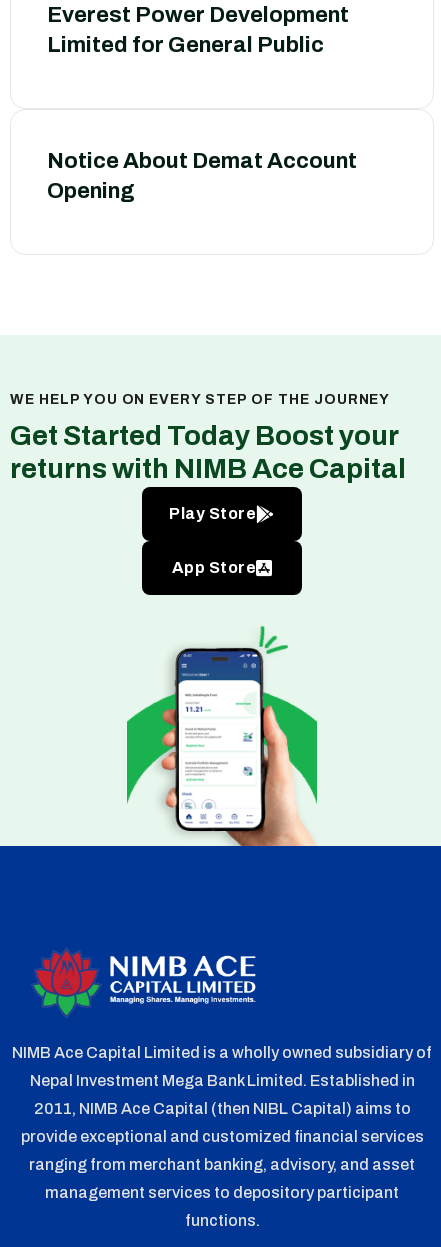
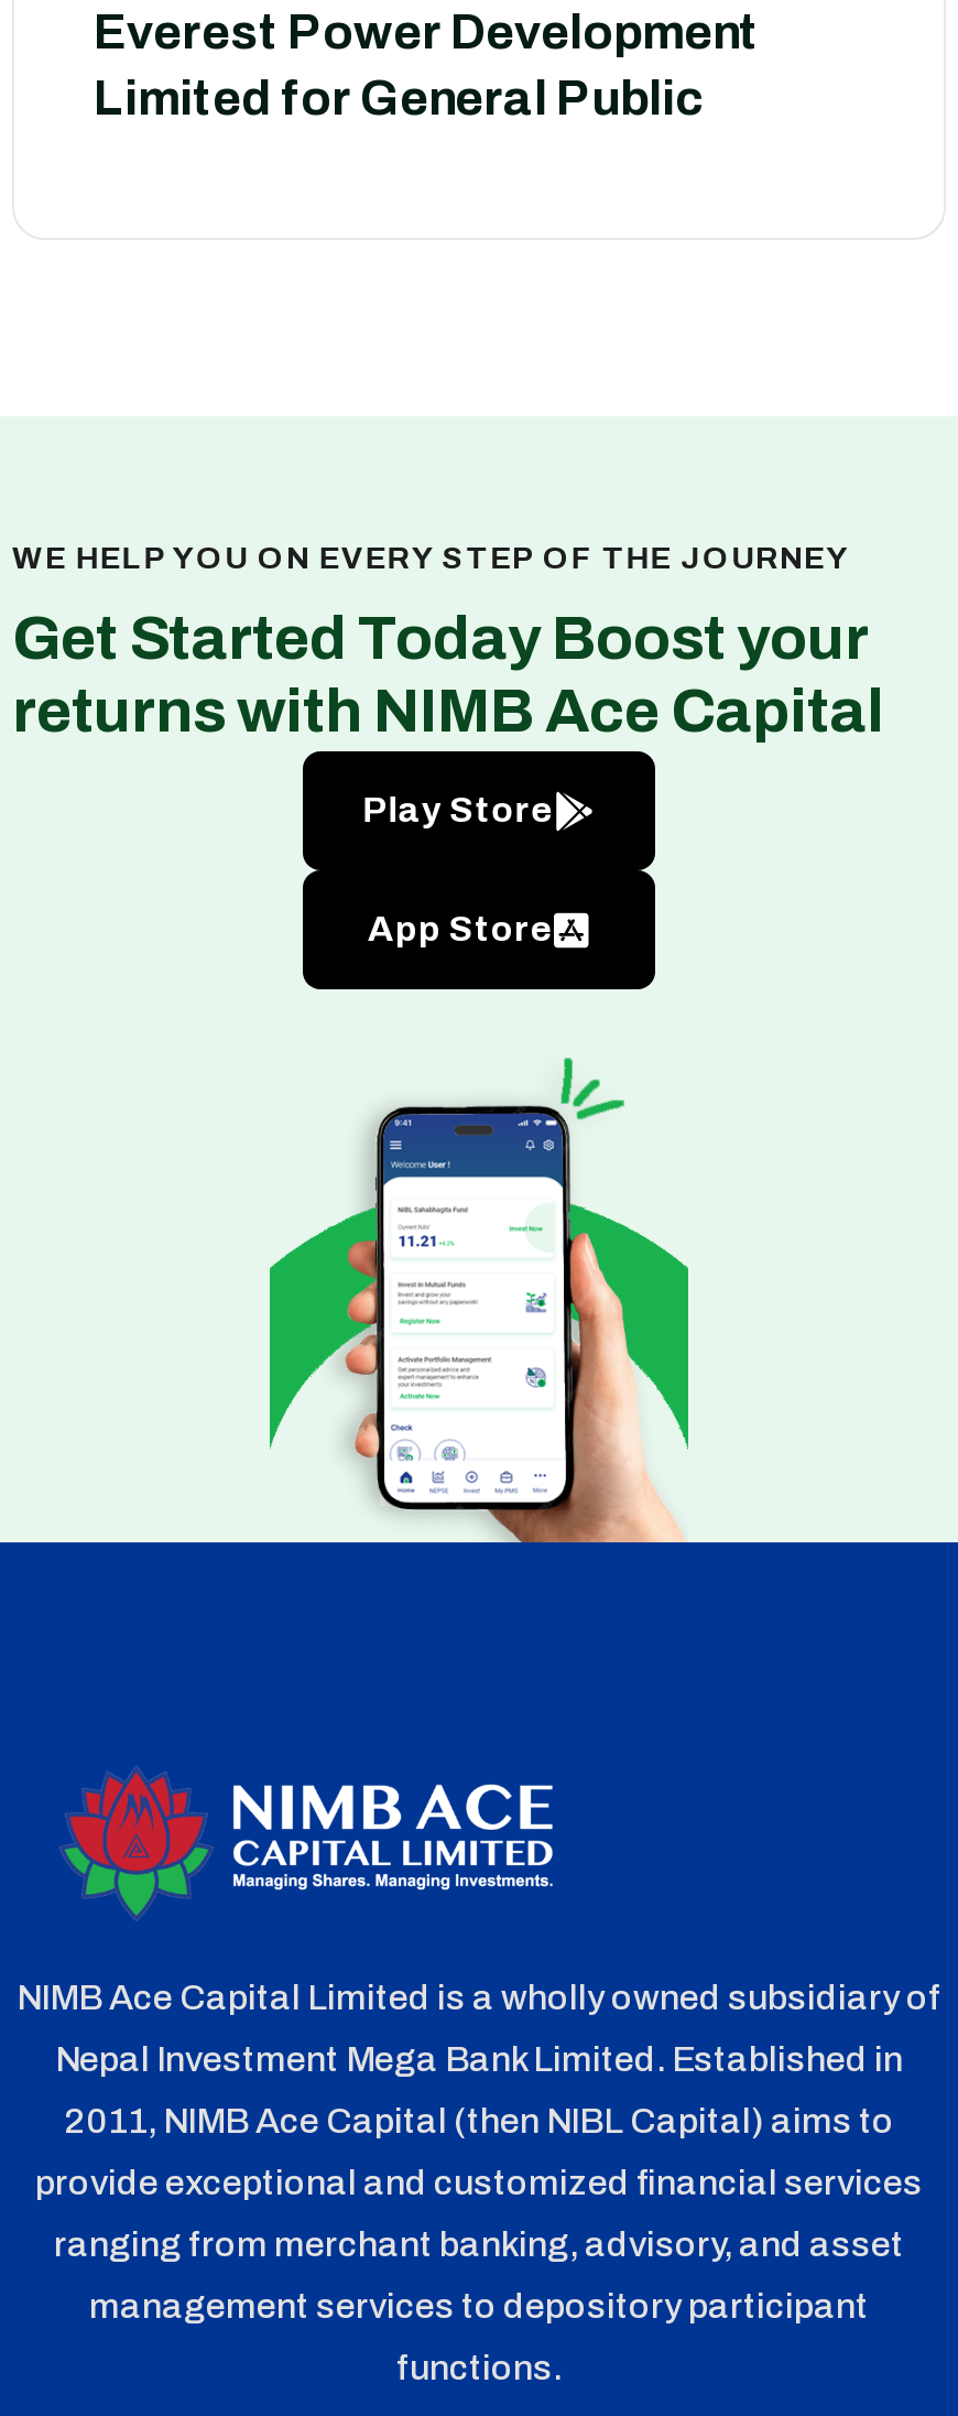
[47,149,357,203] Notice About Demat Account | Opening -> none

